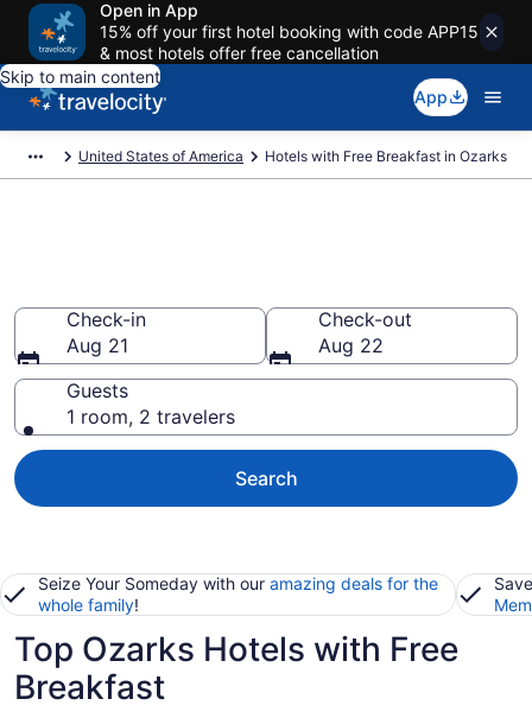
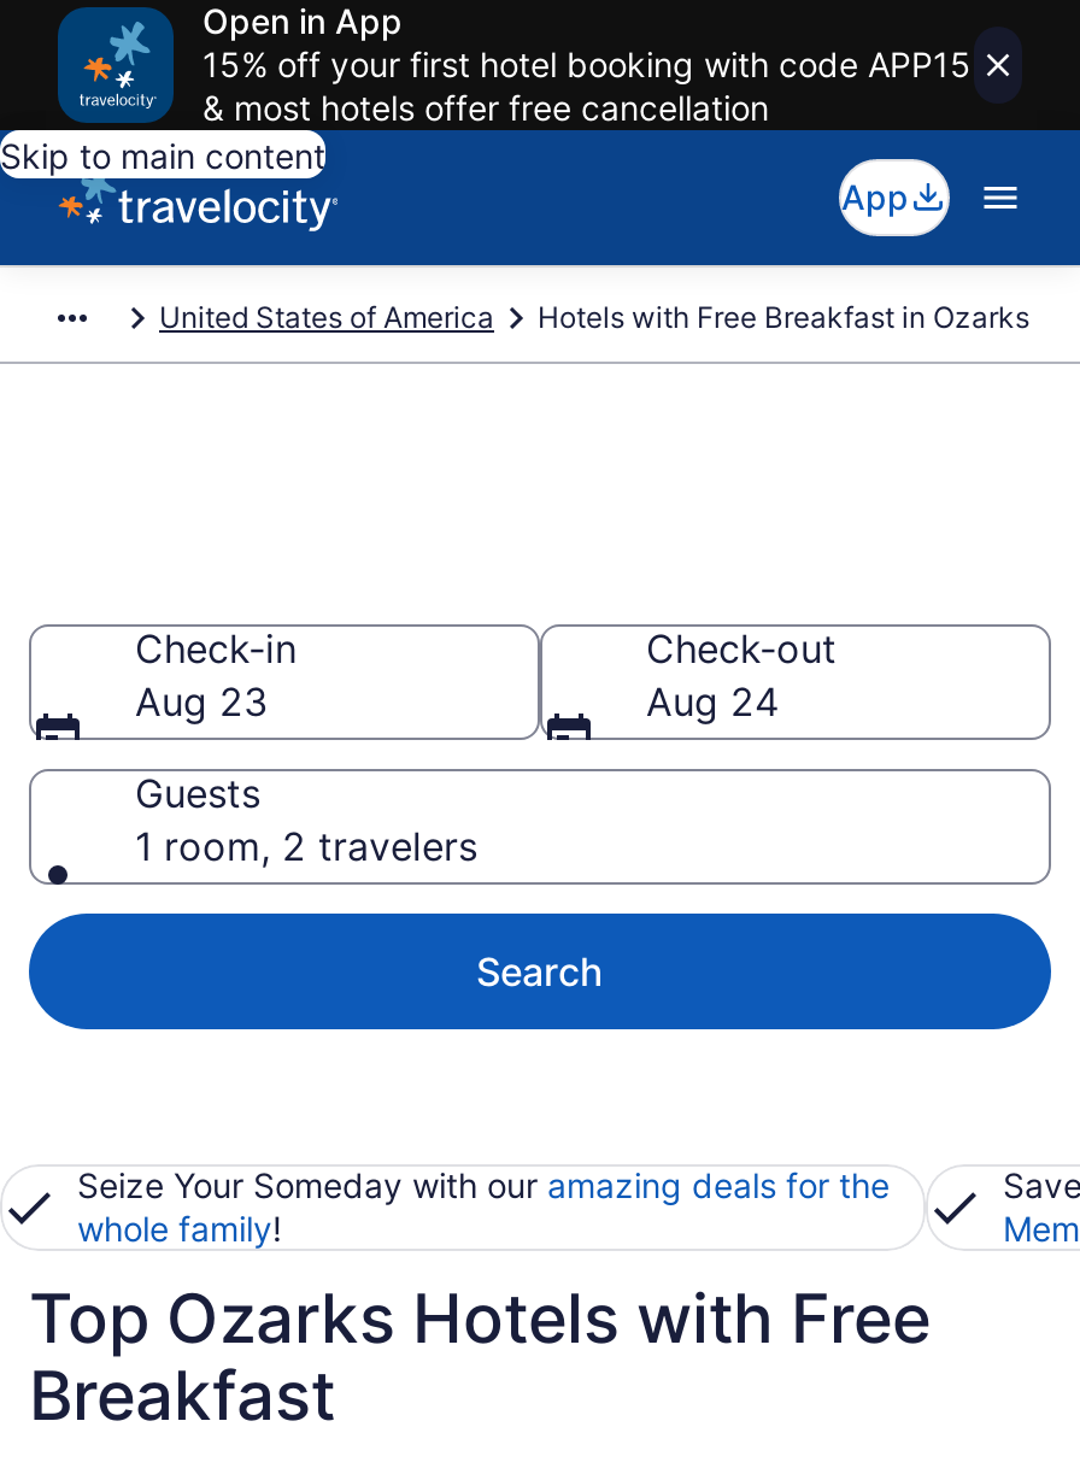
[66,333,128,357] Aug 21 -> [135,677,268,726] Aug 23
[318,333,384,357] Aug 22 -> [646,677,779,726] Aug 24

